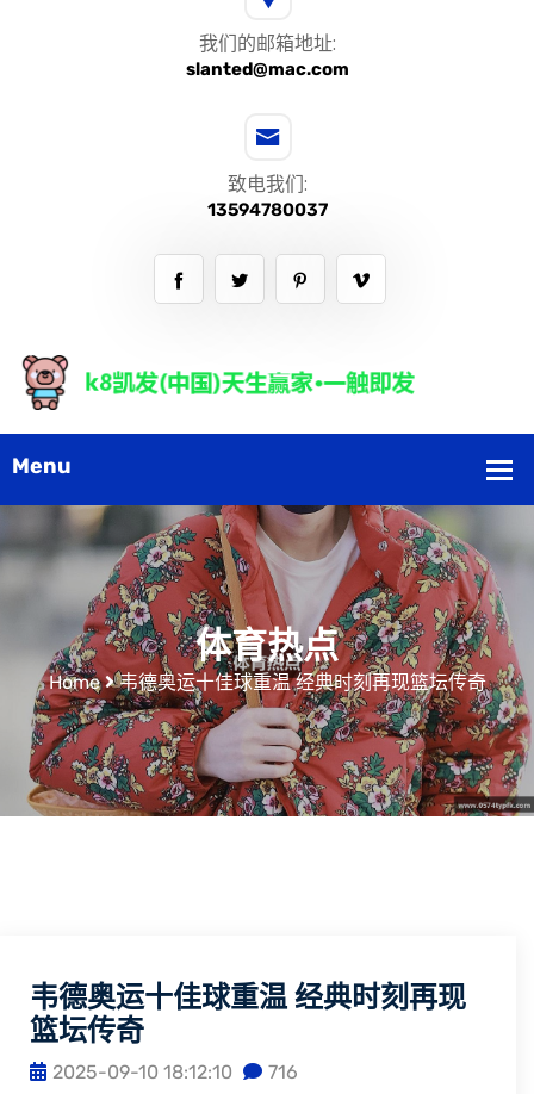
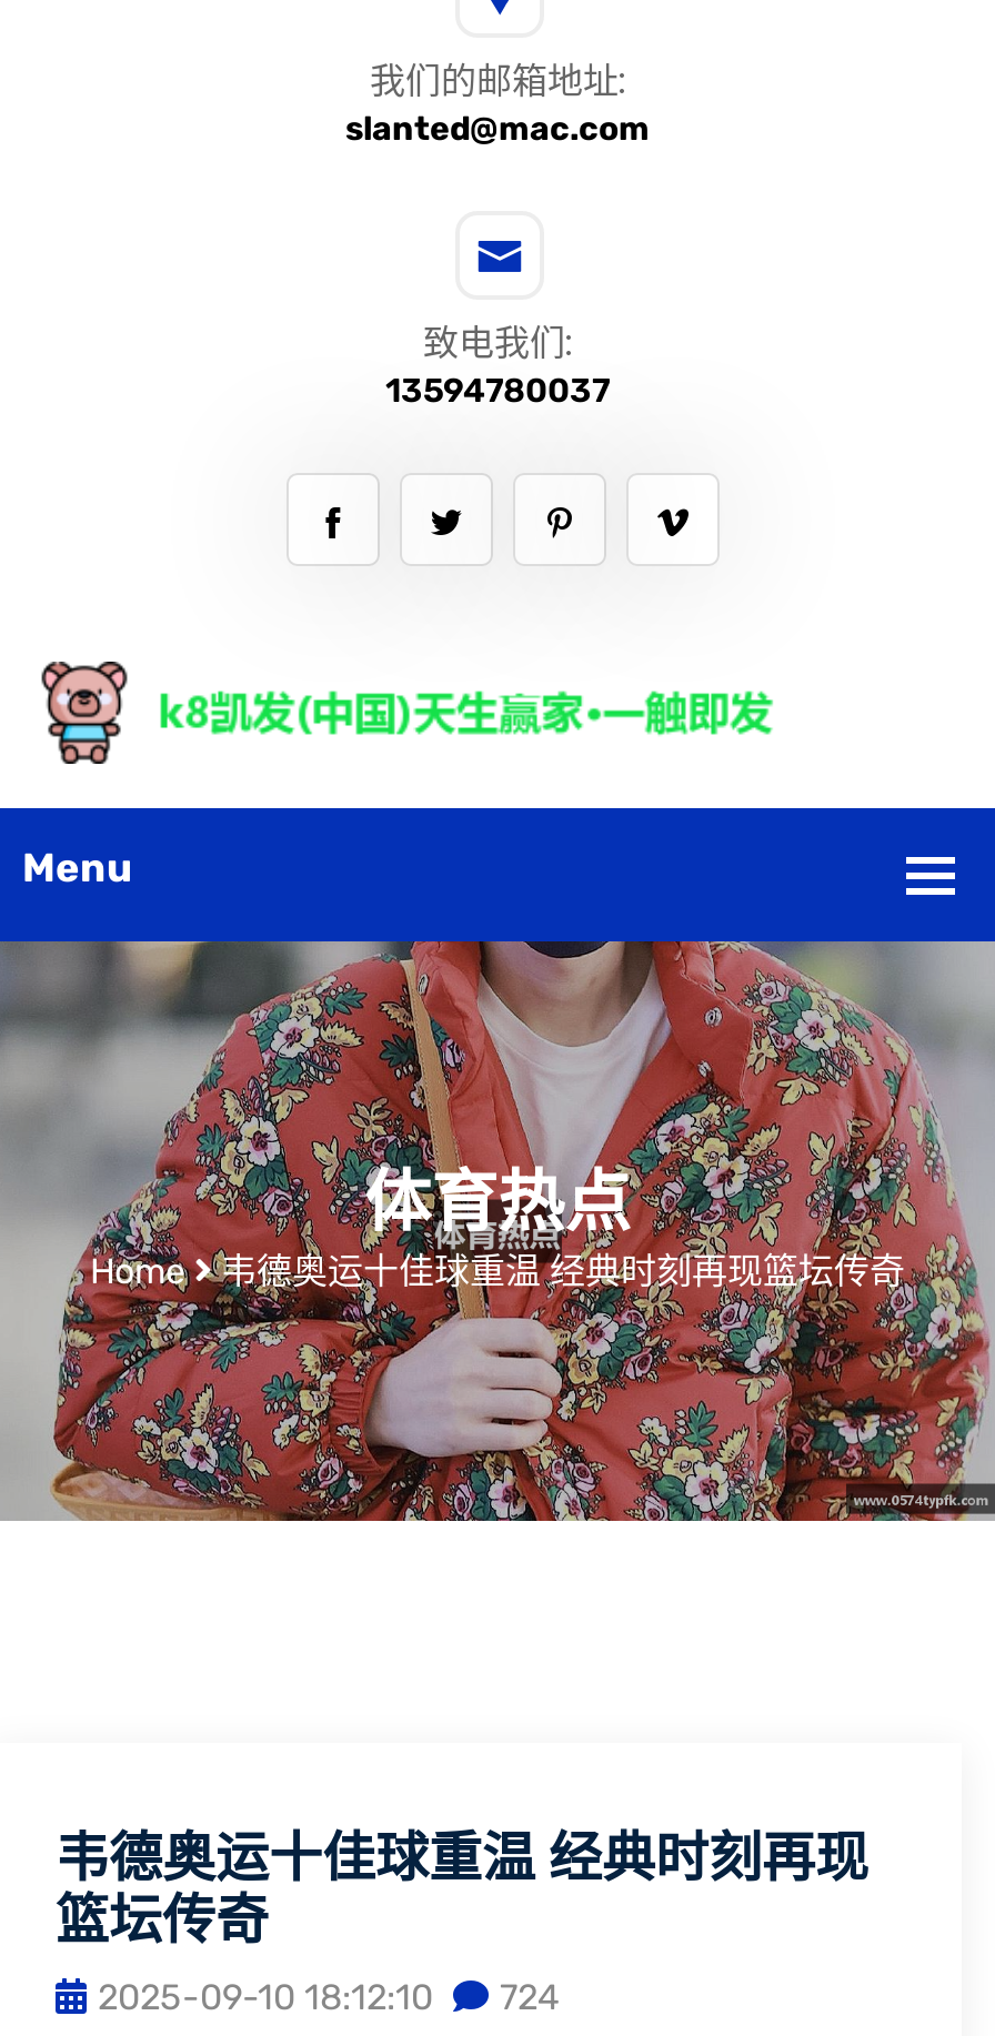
[52,1061,298,1083] 2025-09-10 18:12:10 716 -> [98,1976,560,2018] 2025-09-10 18:12:10 724

